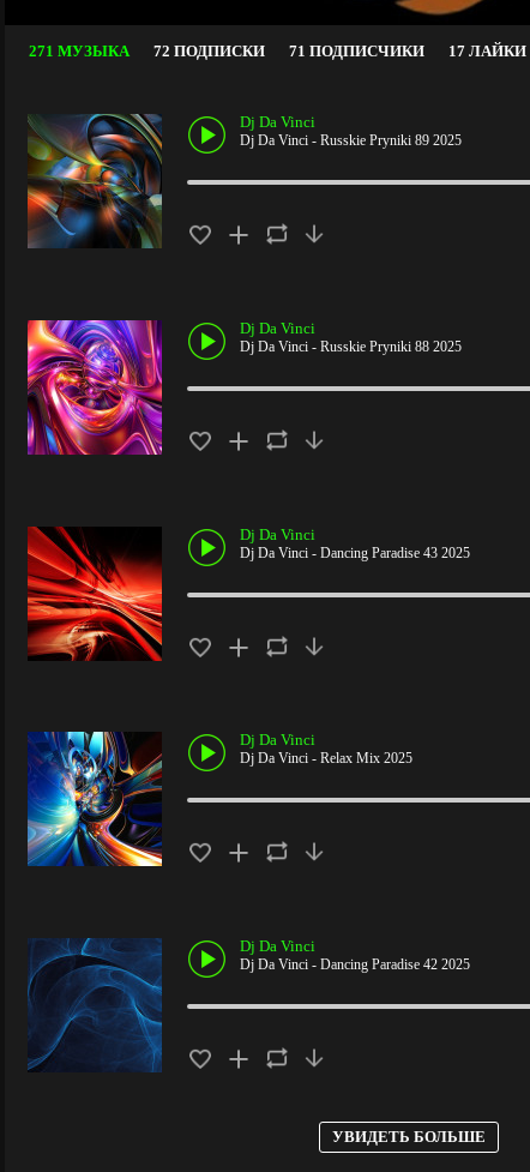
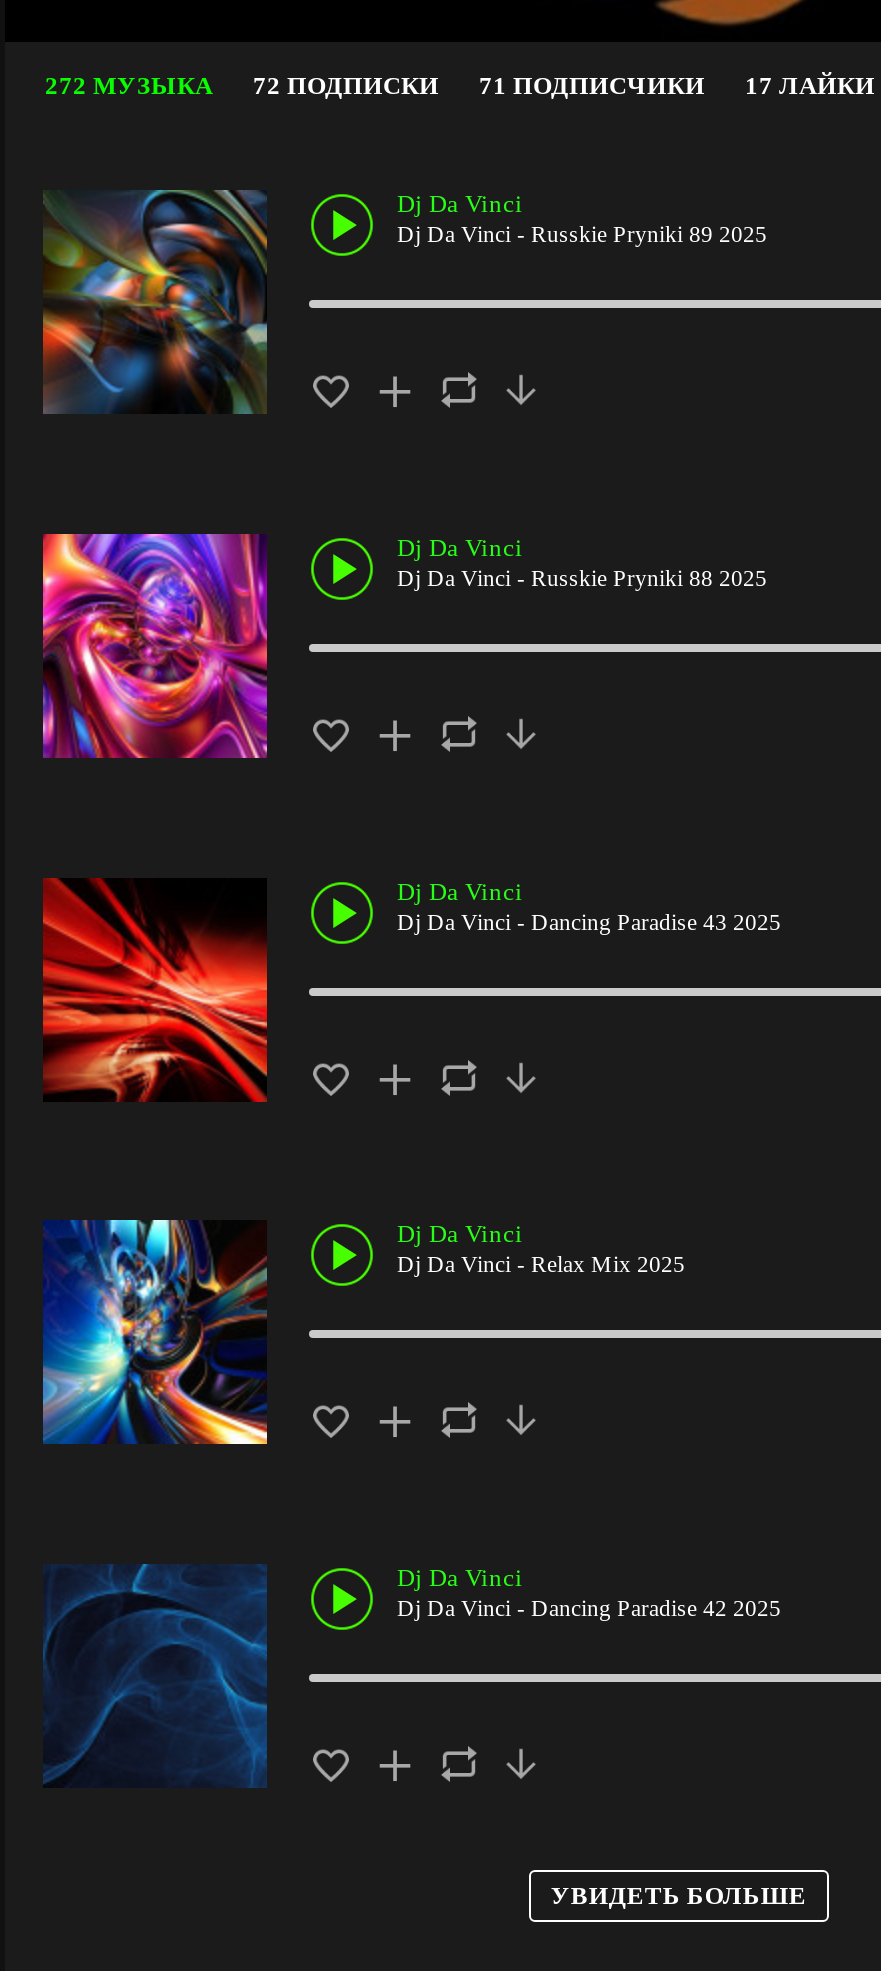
[29,43,526,60] 271 МУЗЫКА 72 ПОДПИСКИ 71 ПОДПИСЧИКИ 17 ЛАЙКИ -> [45,72,875,100] 272 МУЗЫКА 72 ПОДПИСКИ 71 ПОДПИСЧИКИ 17 ЛАЙКИ

